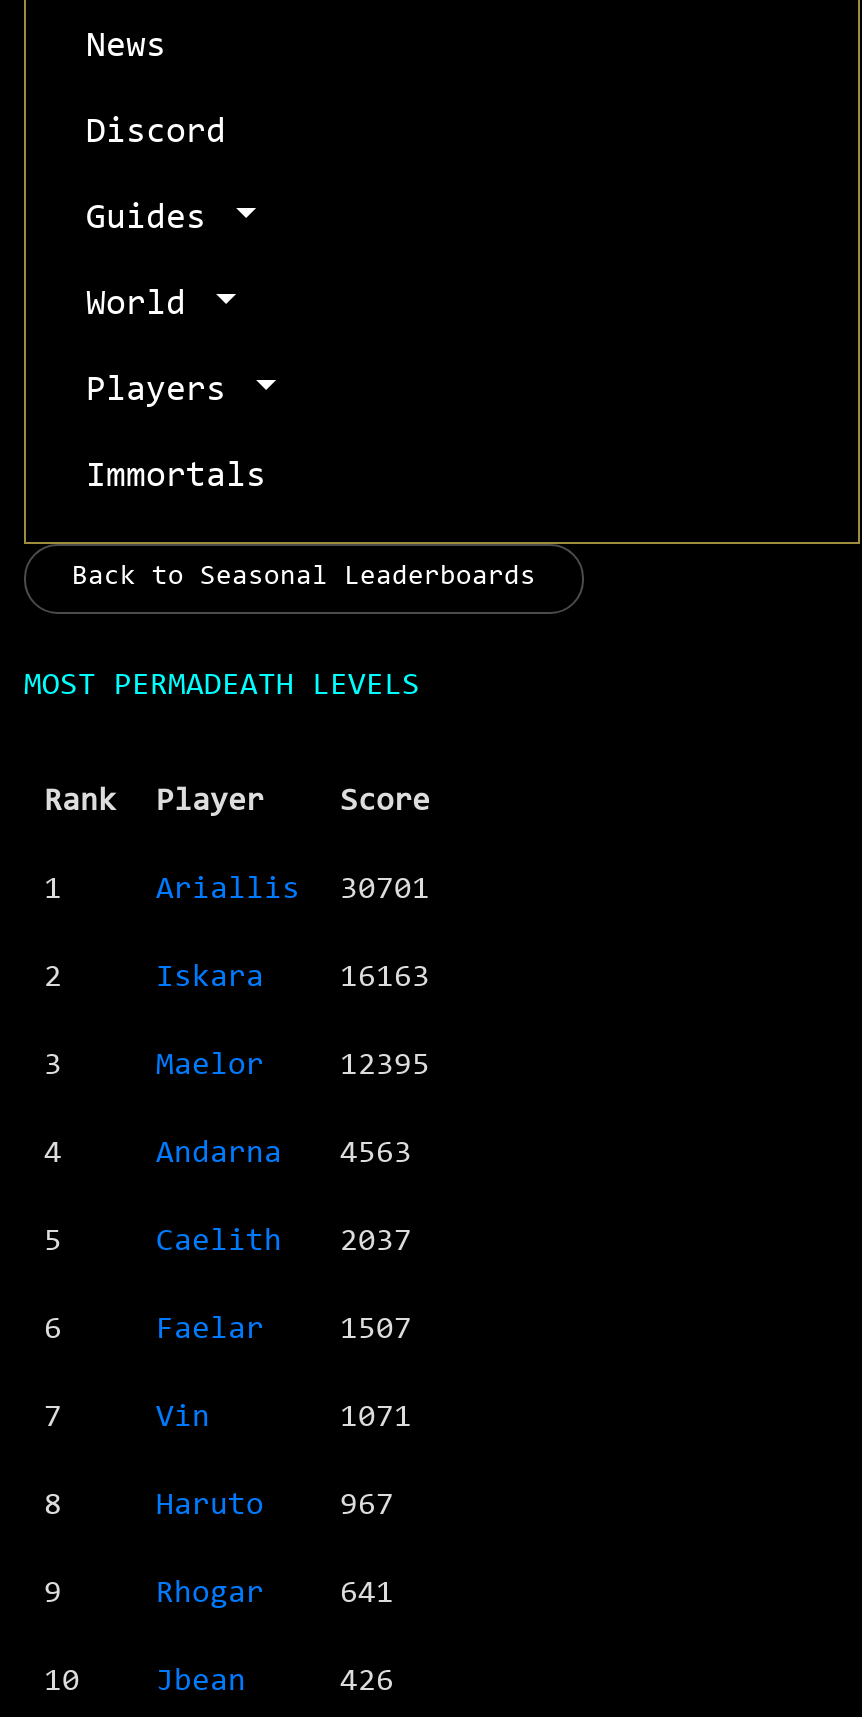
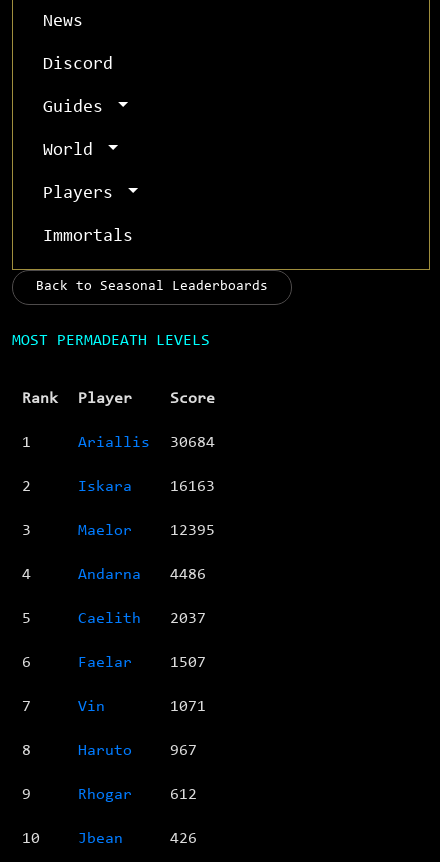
[156,875,430,907] Ariallis 30701 -> [78,435,215,451] Ariallis 30684
[156,1139,412,1171] Andarna 4563 -> [78,567,206,583] Andarna 4486
[340,1579,394,1611] 641 -> [170,787,197,803] 612

